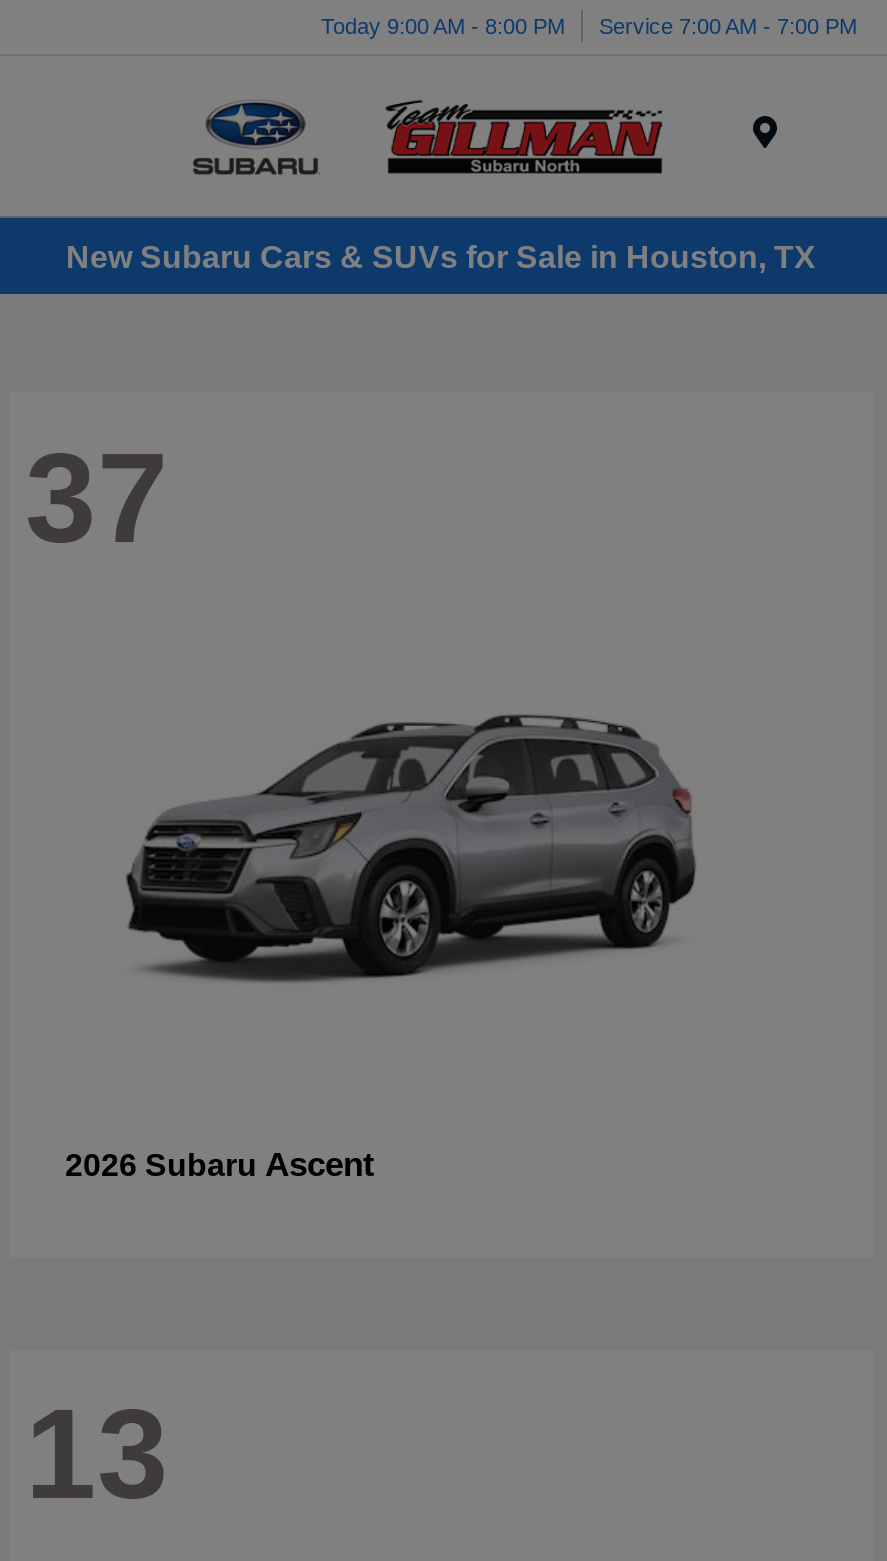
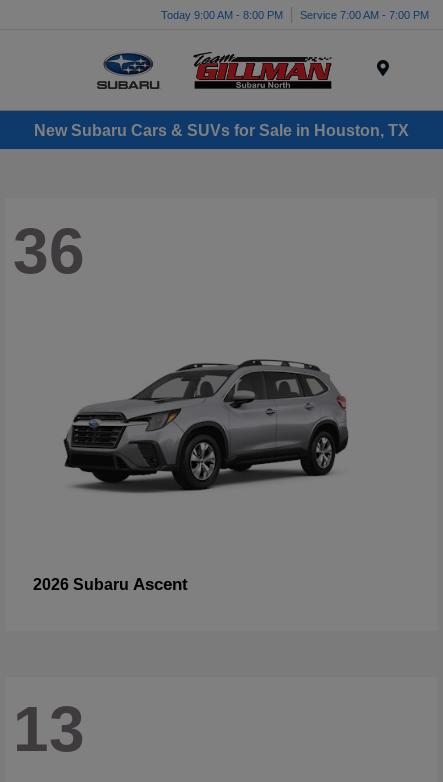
[25,425,169,569] 37 -> [13,215,85,287] 36

